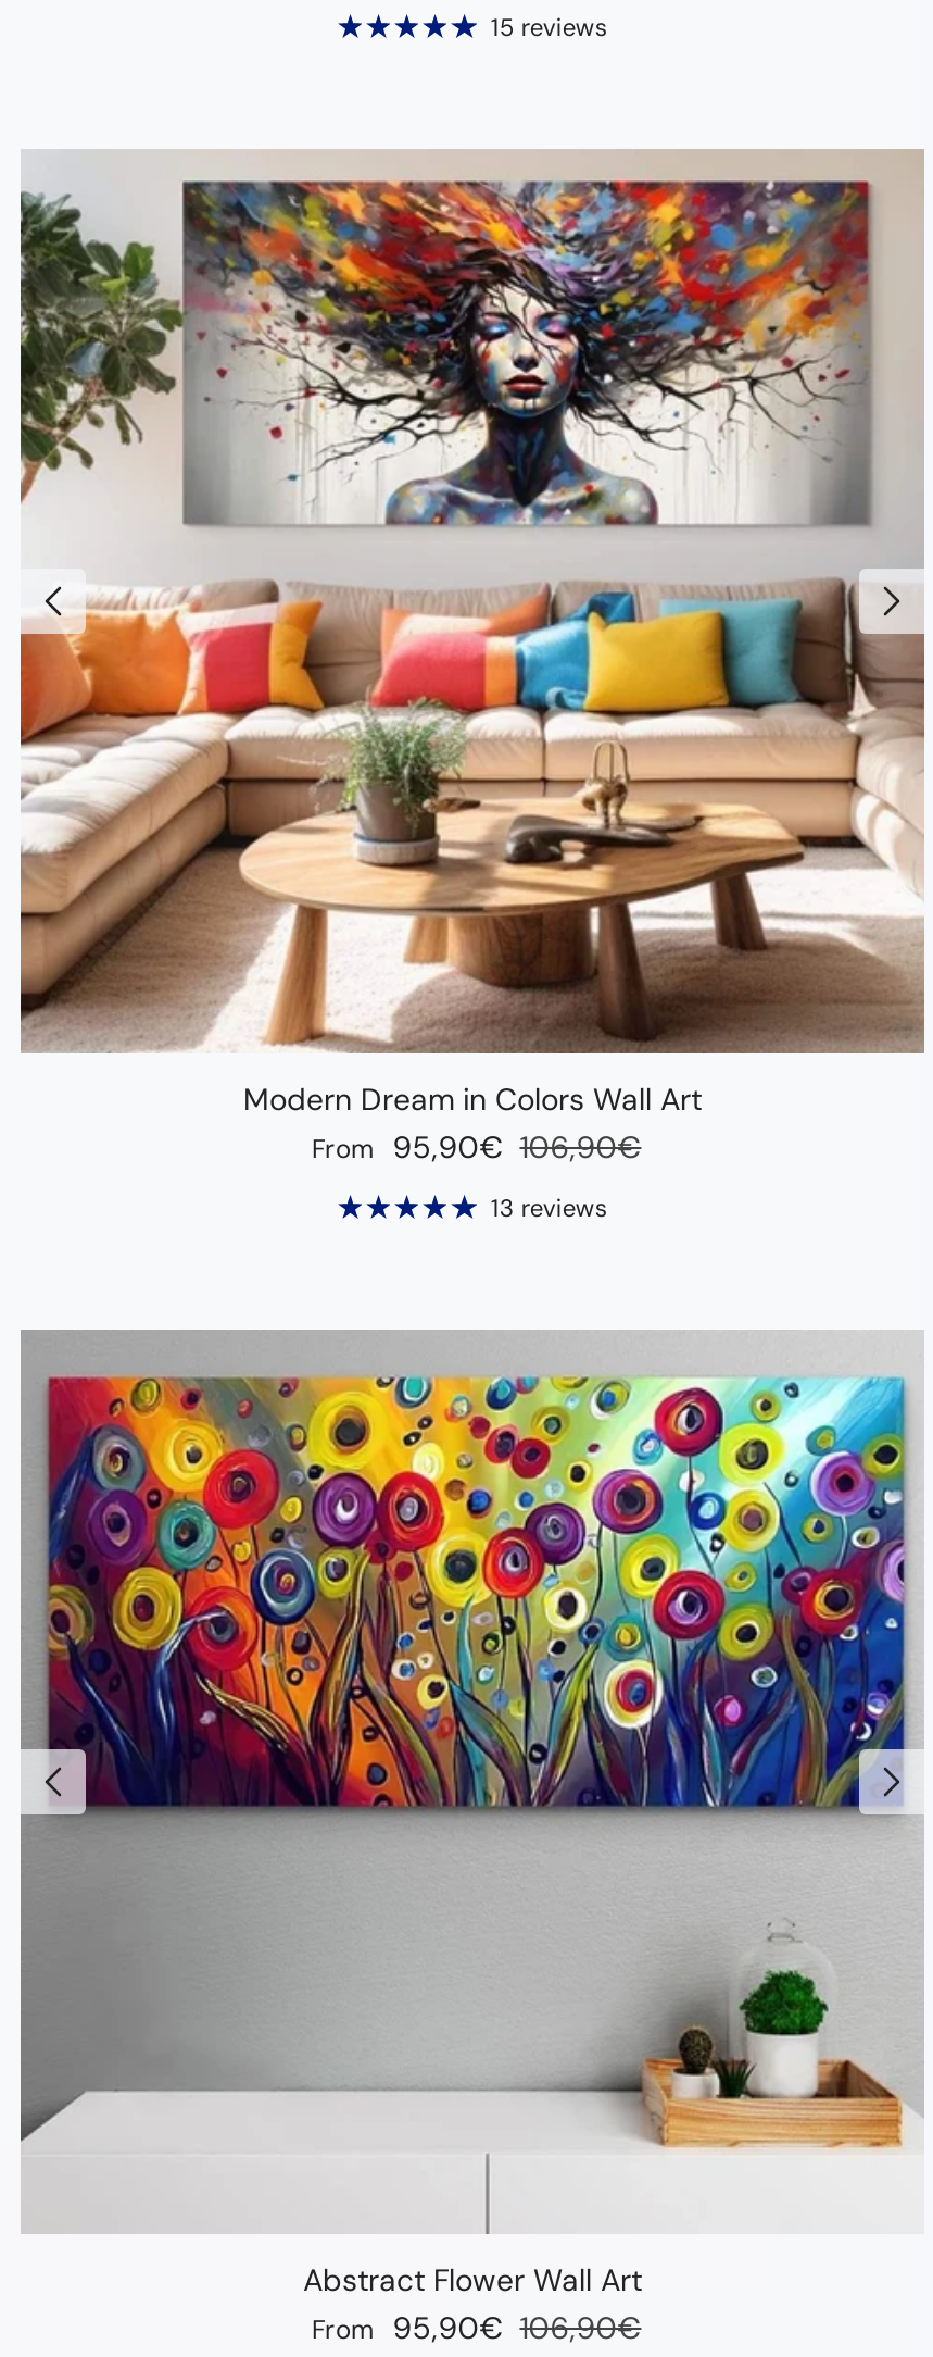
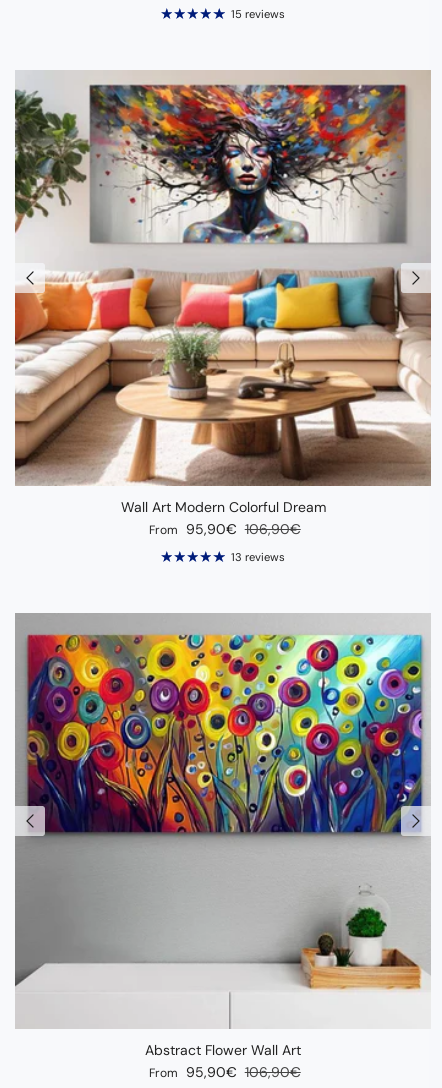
[243,1080,702,1119] Modern Dream in Colors Wall Art -> [120,498,325,516] Wall Art Modern Colorful Dream

